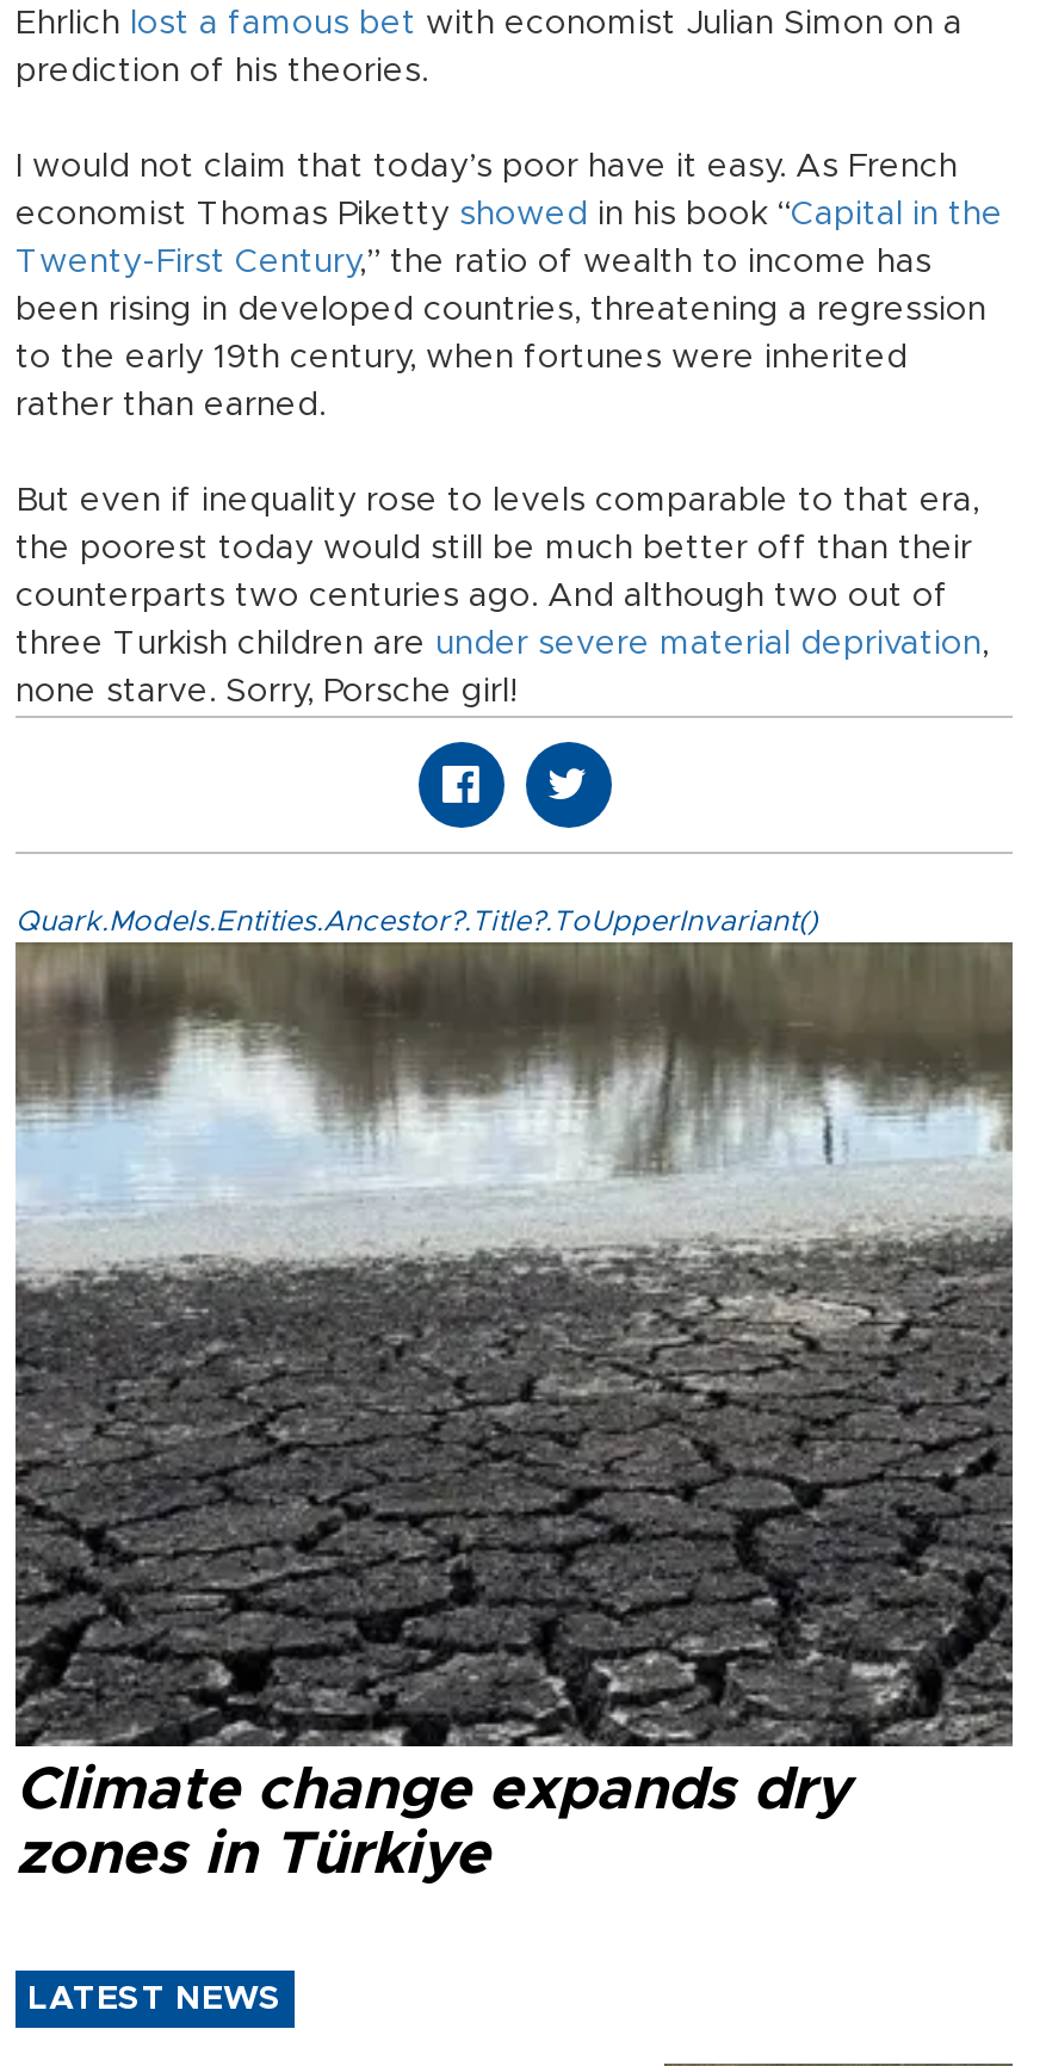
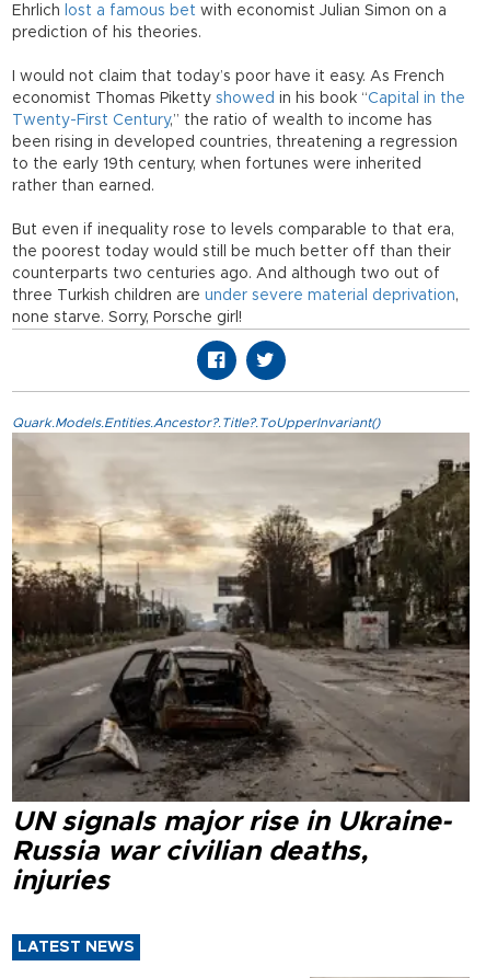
[16,942,1013,1885] [image] | Climate change expands dry | zones in Türkiye -> [11,434,470,895] [image] | UN signals major rise in Ukraine- | Russia war civilian deaths, | injuries

